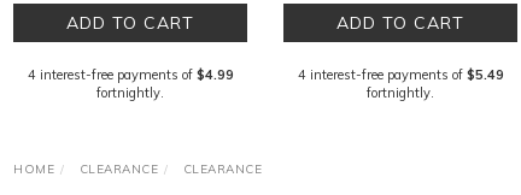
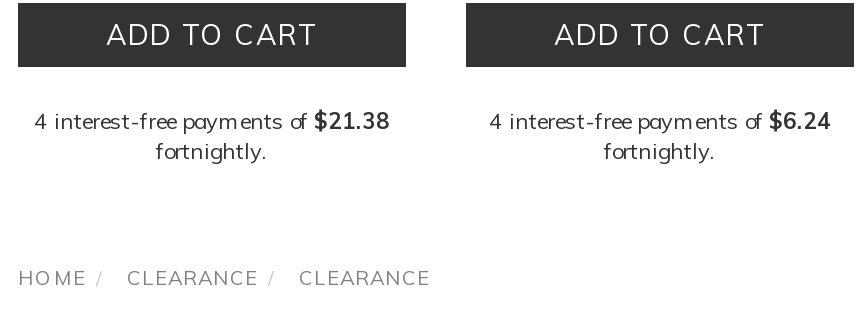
[27,66,233,83] 4 interest-free payments of $4.99 -> [34,107,390,135] 4 interest-free payments of $21.38
[297,66,504,83] 4 interest-free payments of $5.49 -> [489,107,831,135] 4 interest-free payments of $6.24

